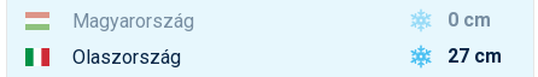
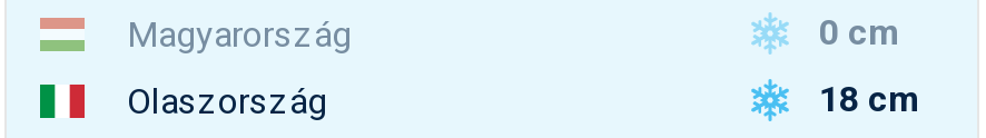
[448,45,502,68] 27 cm -> [819,79,919,121] 18 cm

